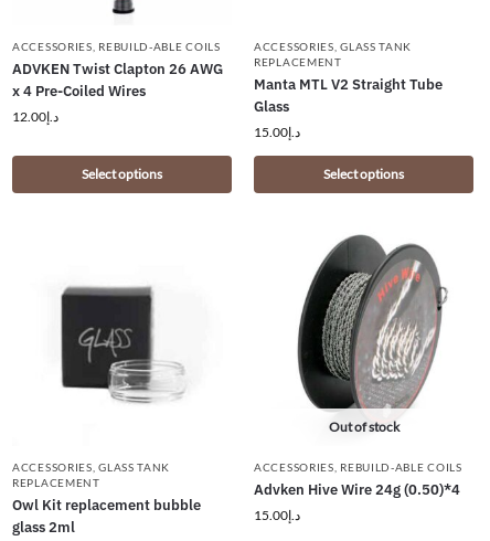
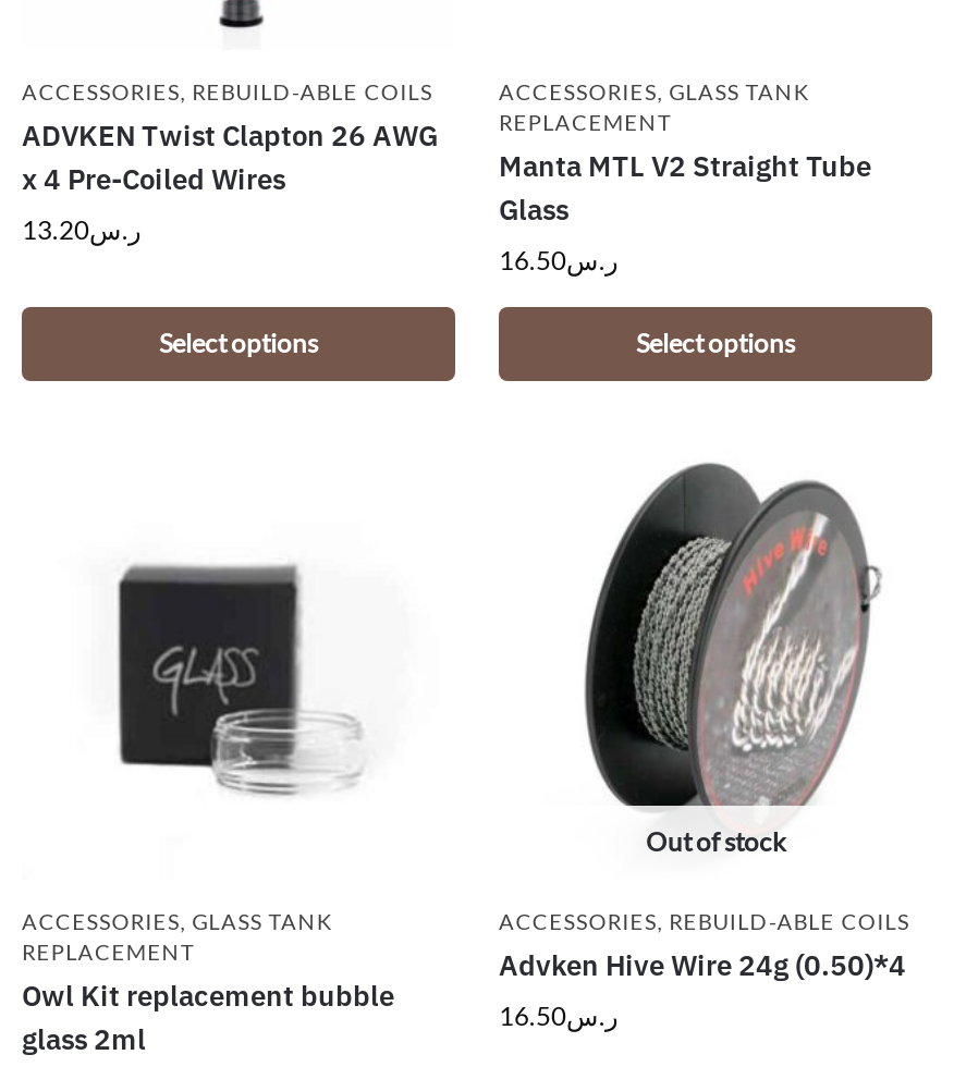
[12,108,58,125] د.إ 12.00 -> [22,213,142,246] ر.س 13.20
[254,124,300,140] د.إ 15.00 -> [499,244,619,277] ر.س 16.50
[254,507,300,523] د.إ 15.00 -> [499,999,619,1032] ر.س 16.50

